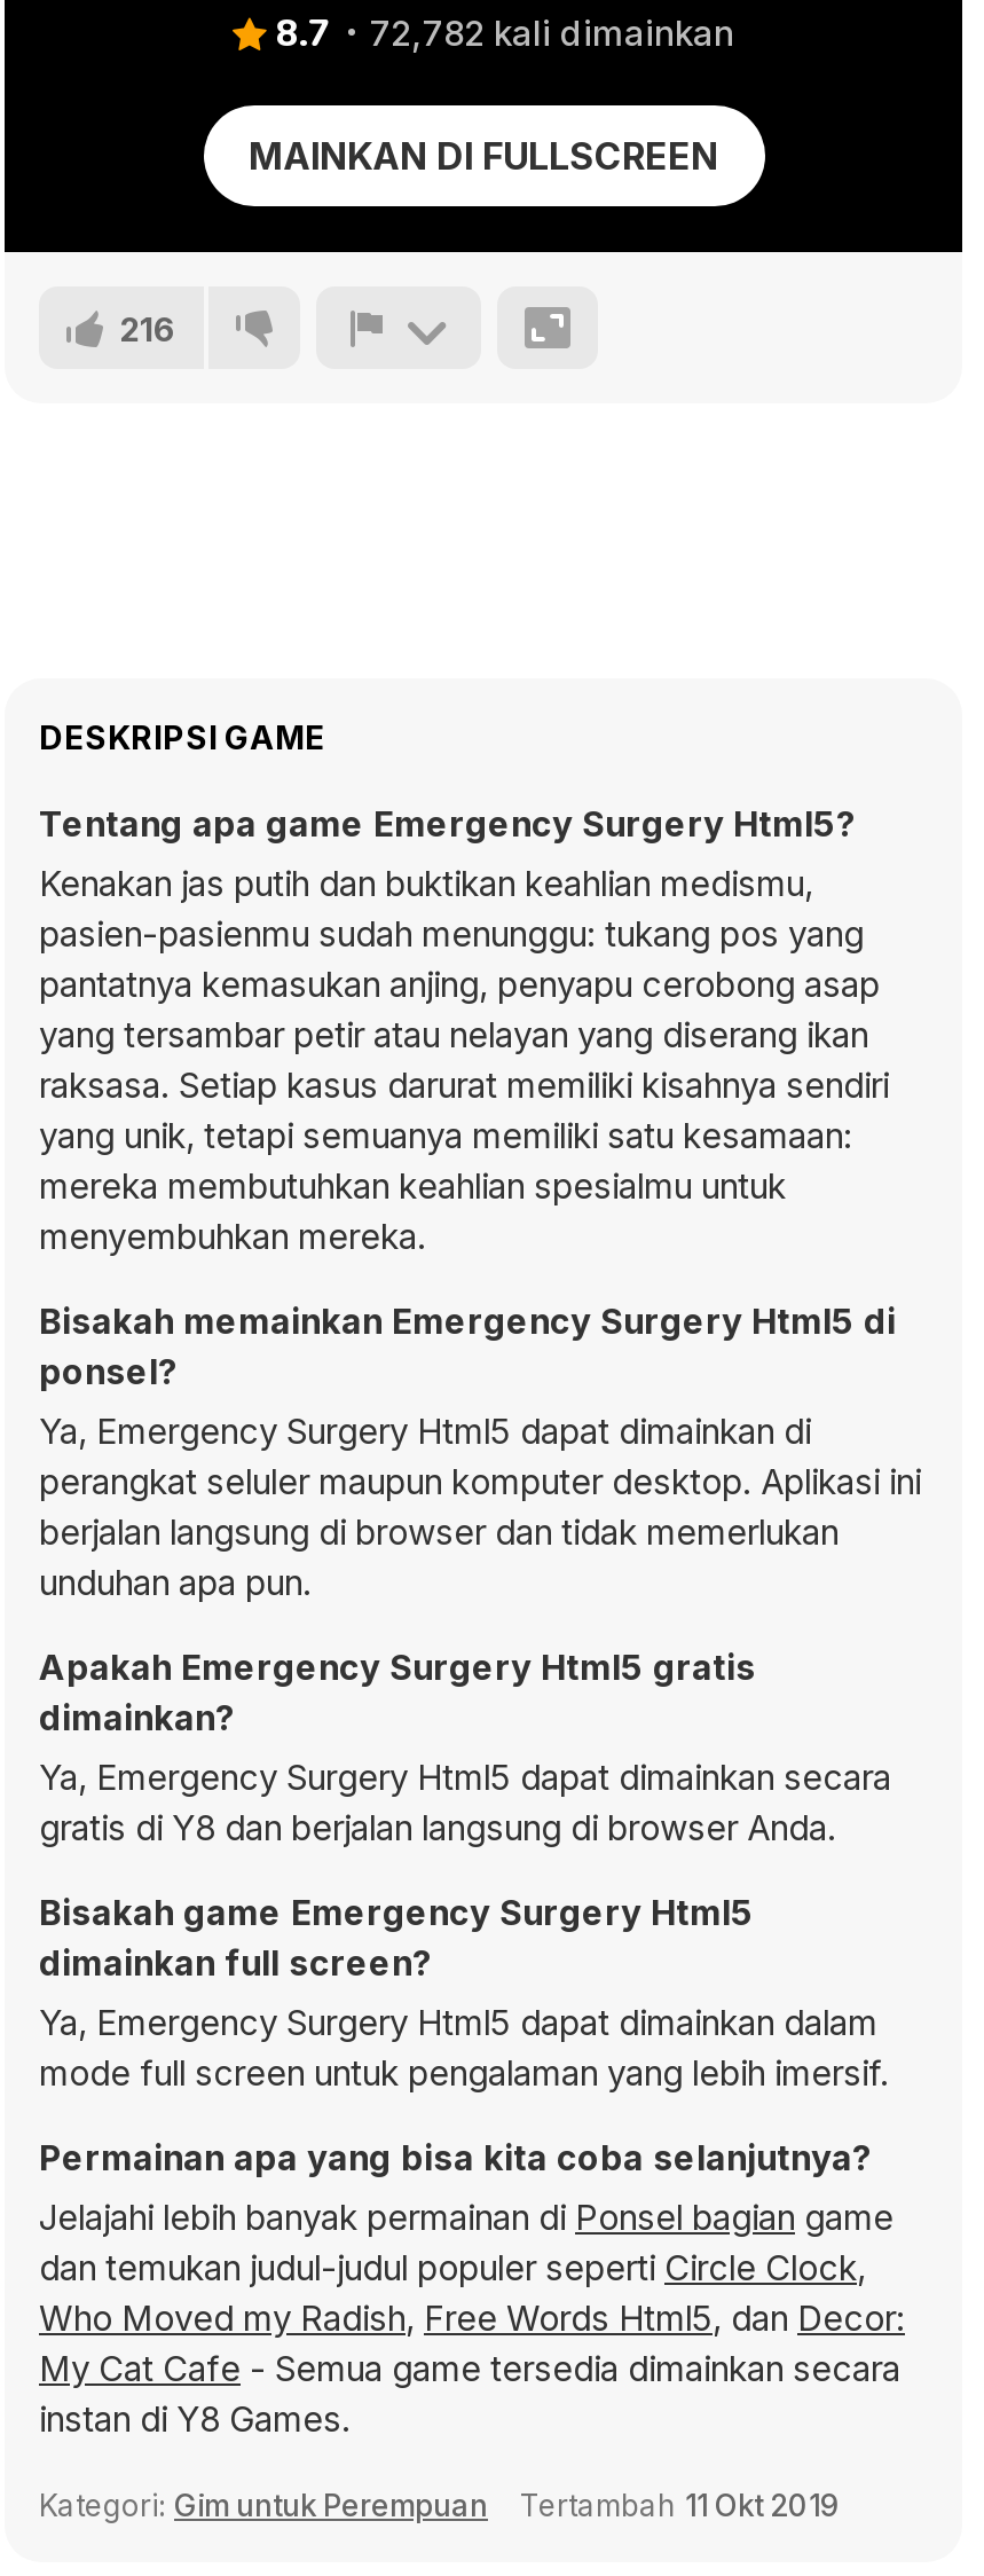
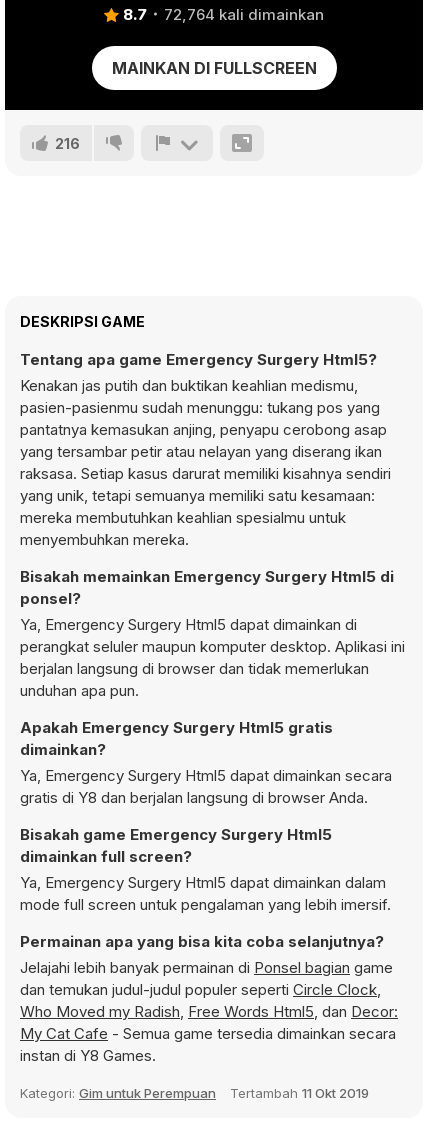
[370,11,734,55] 72,782 kali dimainkan -> [164,5,324,24] 72,764 kali dimainkan

